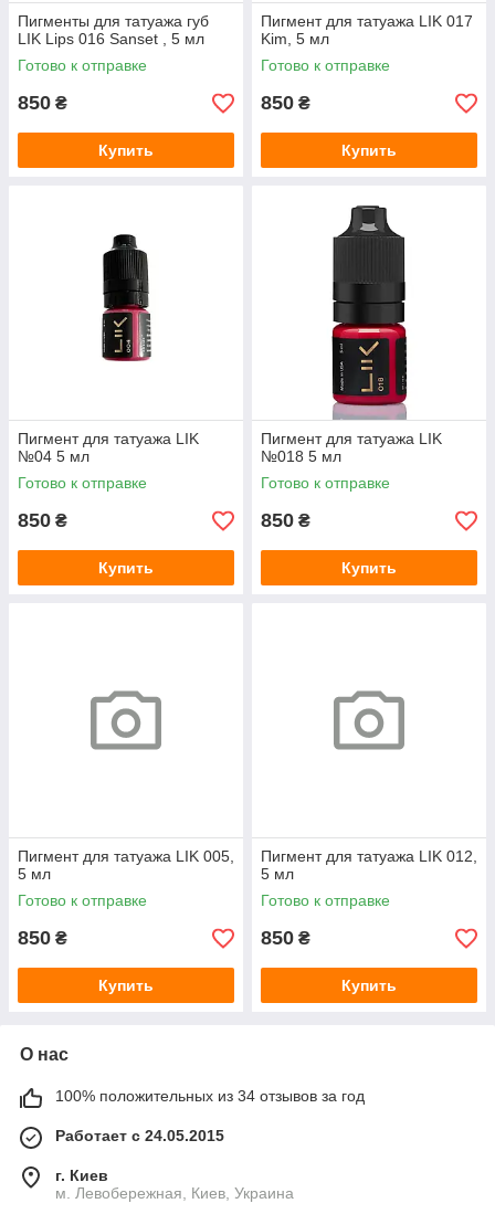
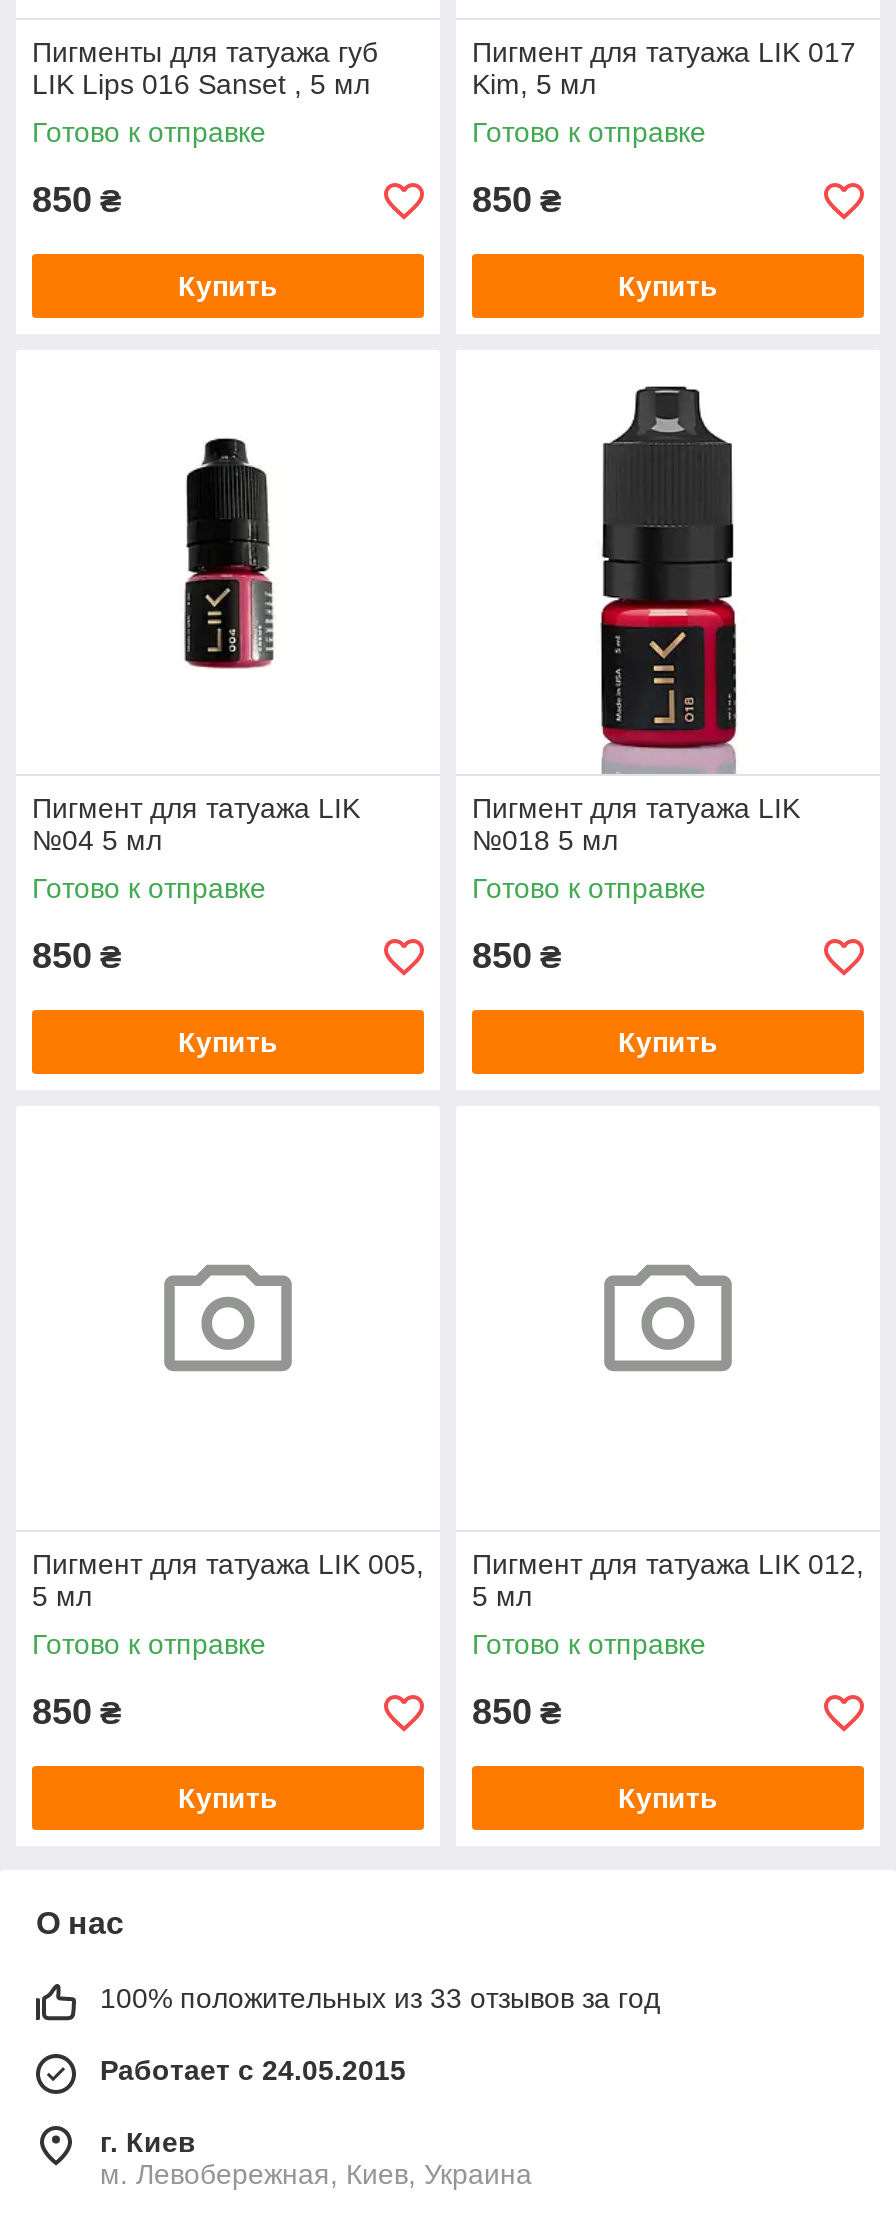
[55,1087,365,1105] 100% положительных из 34 отзывов за год -> [100,1982,660,2014] 100% положительных из 33 отзывов за год

